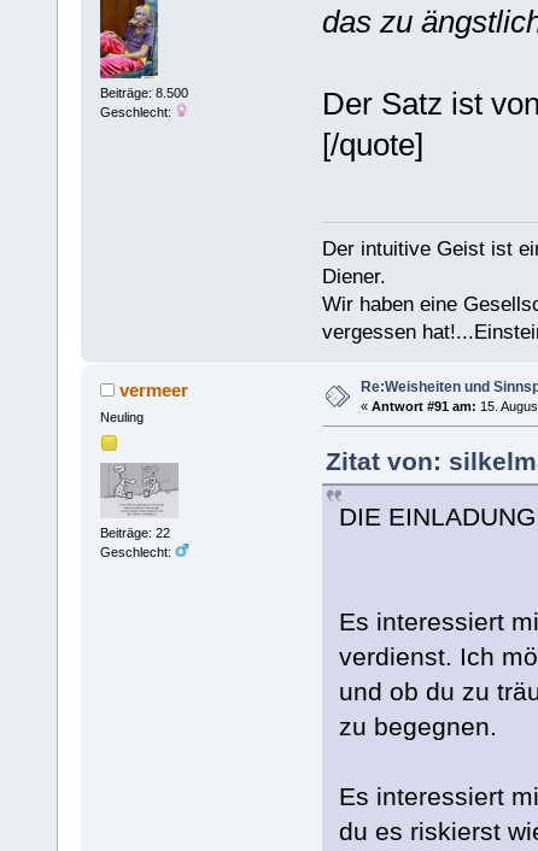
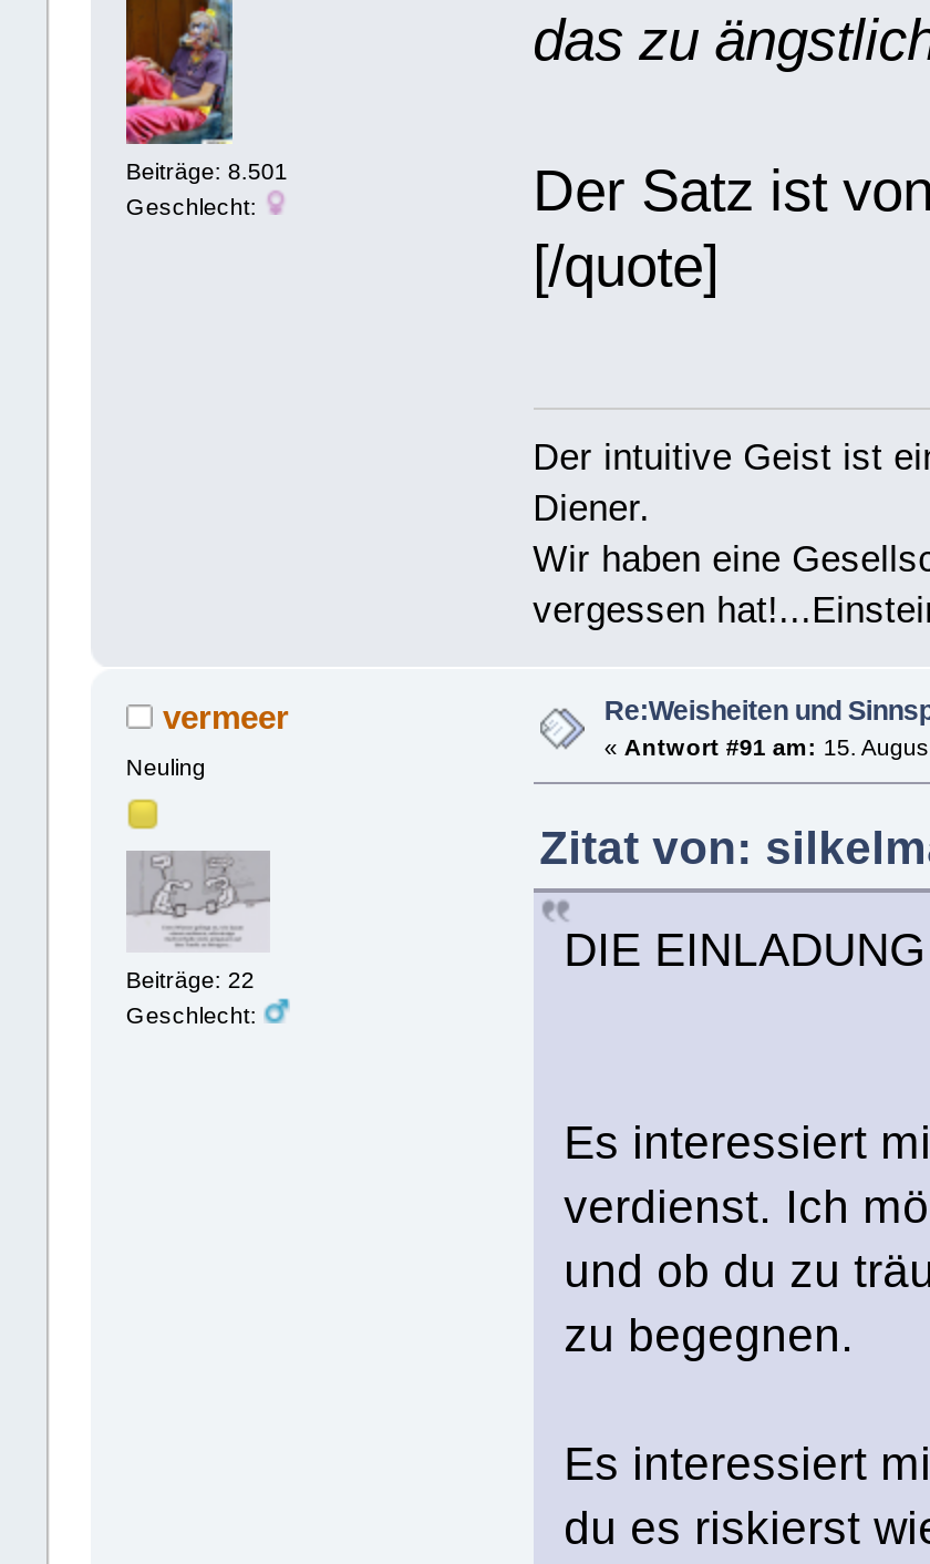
[100,86,188,101] Beiträge: 8.500 -> [126,158,288,185] Beiträge: 8.501

